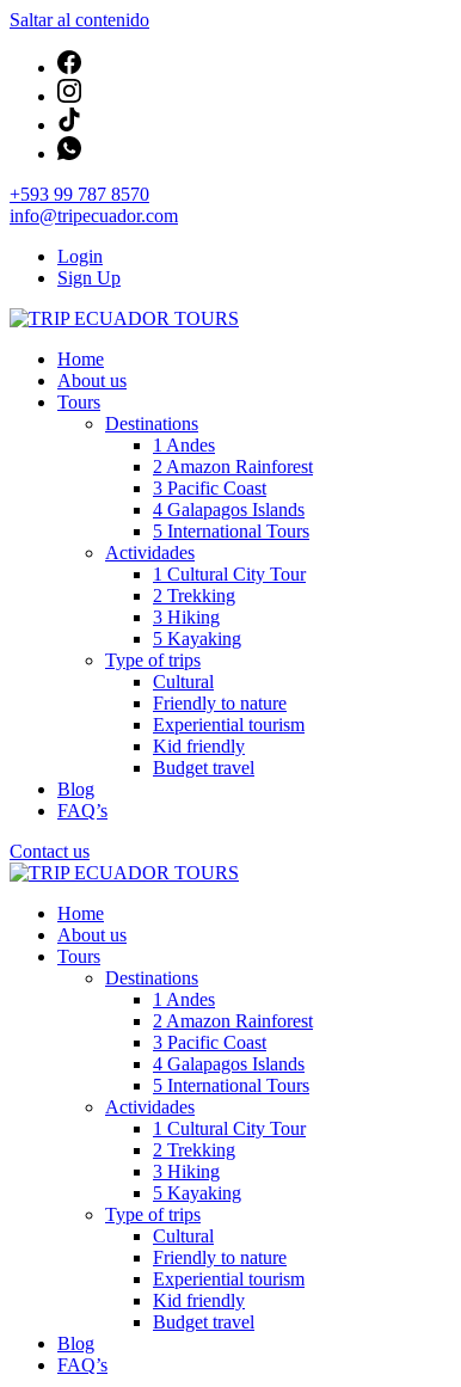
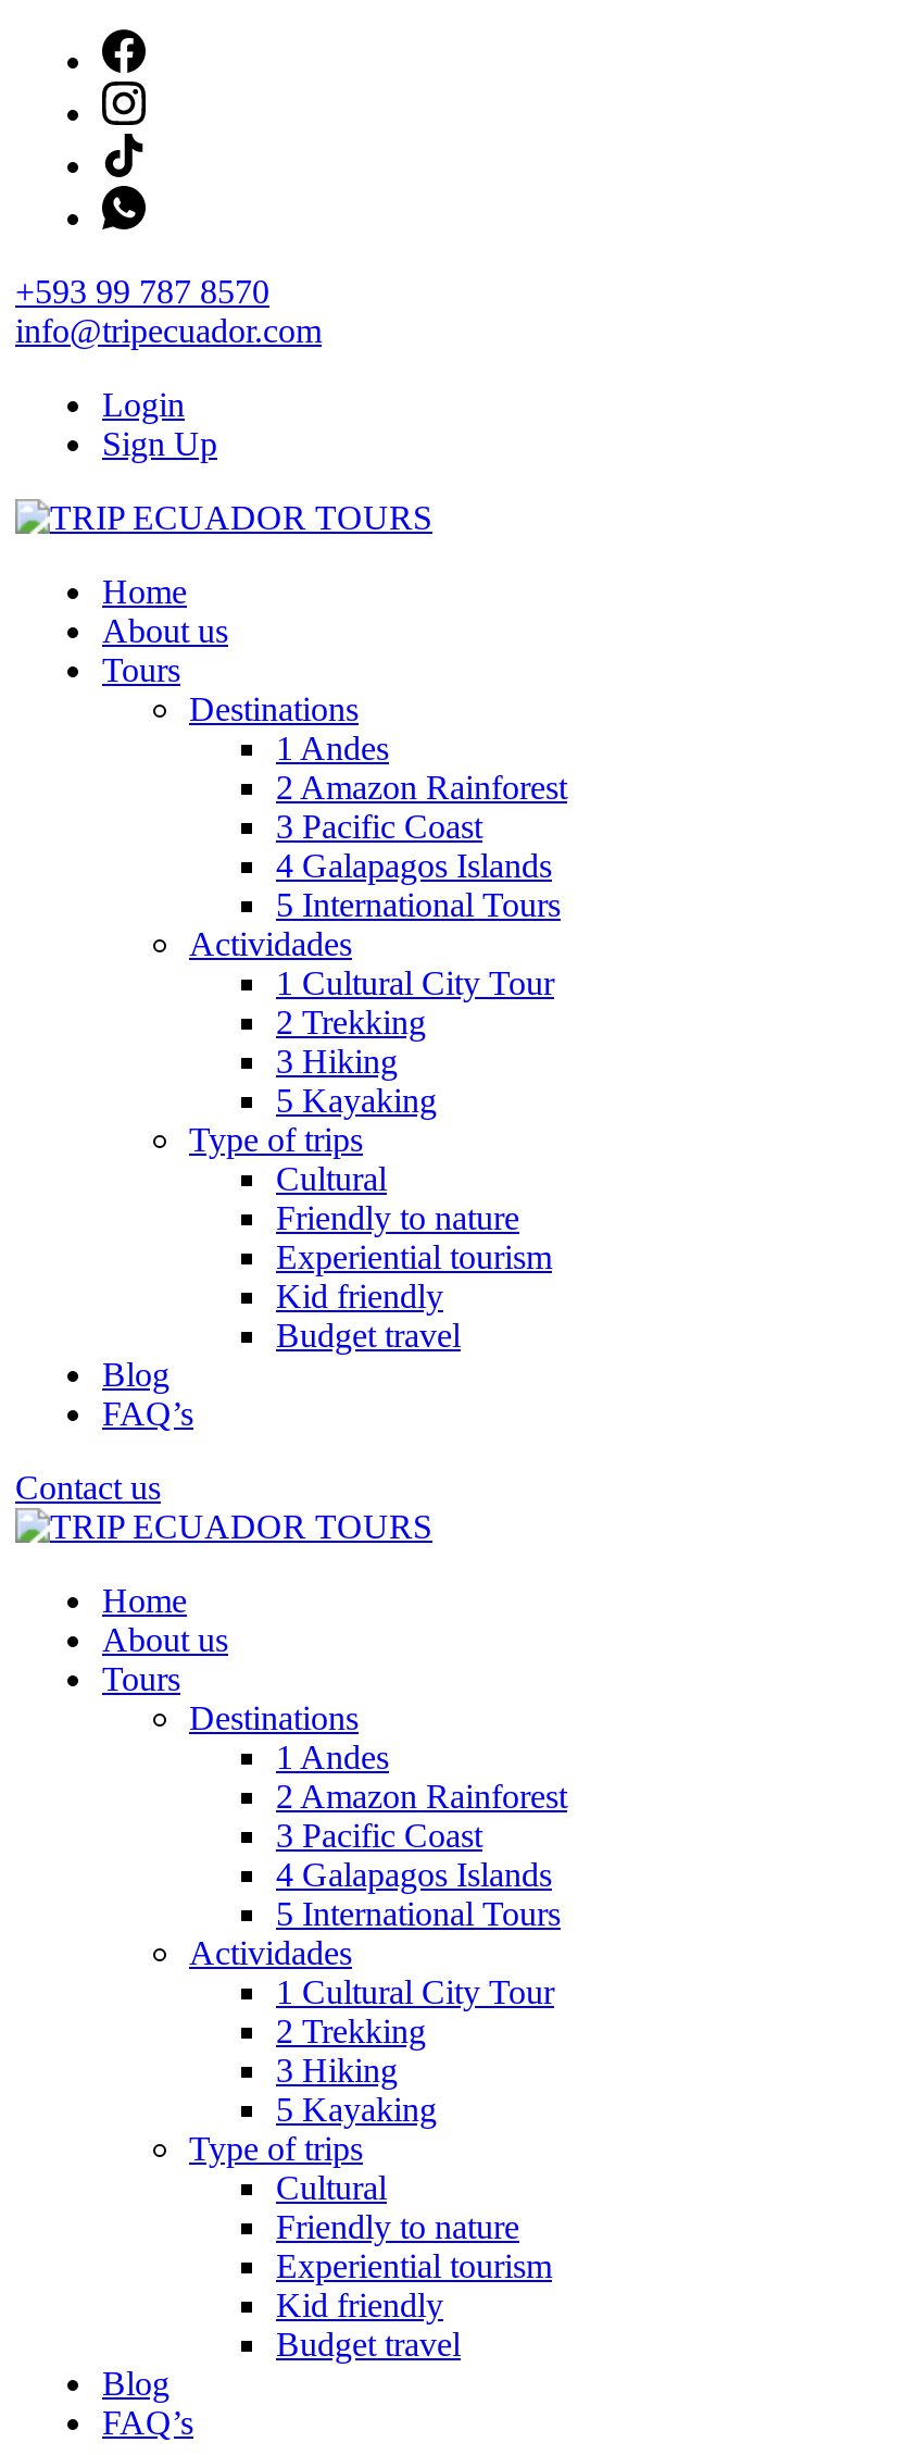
[10,10,149,30] Saltar al contenido -> none

